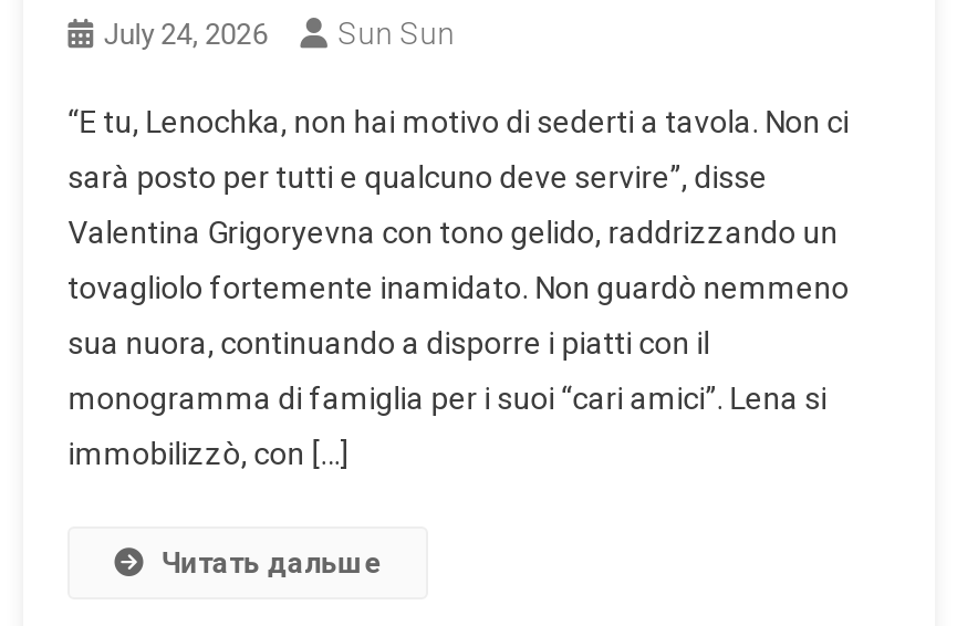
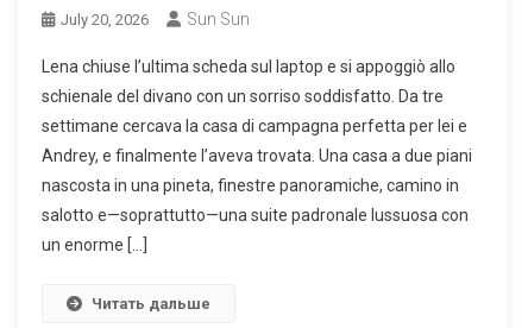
[104,18,267,51] July 24, 2026 -> [61,11,149,29] July 20, 2026
[68,104,849,139] “E tu, Lenochka, non hai motivo di sederti a tavola. Non ci -> [42,57,456,76] Lena chiuse l’ultima scheda sul laptop e si appoggiò allo
[68,159,767,195] sarà posto per tutti e qualcuno deve servire”, disse -> [42,87,444,106] schienale del divano con un sorriso soddisfatto. Da tre
[68,215,838,250] Valentina Grigoryevna con tono gelido, raddrizzando un -> [42,116,468,135] settimane cercava la casa di campagna perfetta per lei e
[68,270,849,305] tovagliolo fortemente inamidato. Non guardò nemmeno -> [42,146,472,165] Andrey, e finalmente l’aveva trovata. Una casa a due piani
[68,325,710,361] sua nuora, continuando a disporre i piatti con il -> [42,176,459,195] nascosta in una pineta, finestre panoramiche, camino in
[68,380,827,416] monogramma di famiglia per i suoi “cari amici”. Lena si -> [42,206,469,225] salotto e—soprattutto—una suite padronale lussuosa con
[68,436,349,471] immobilizzò, con […] -> [42,235,148,254] un enorme […]

